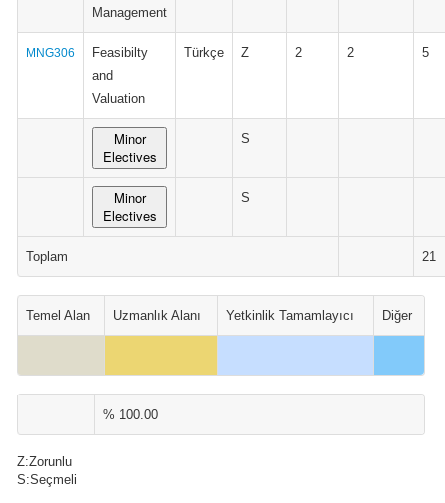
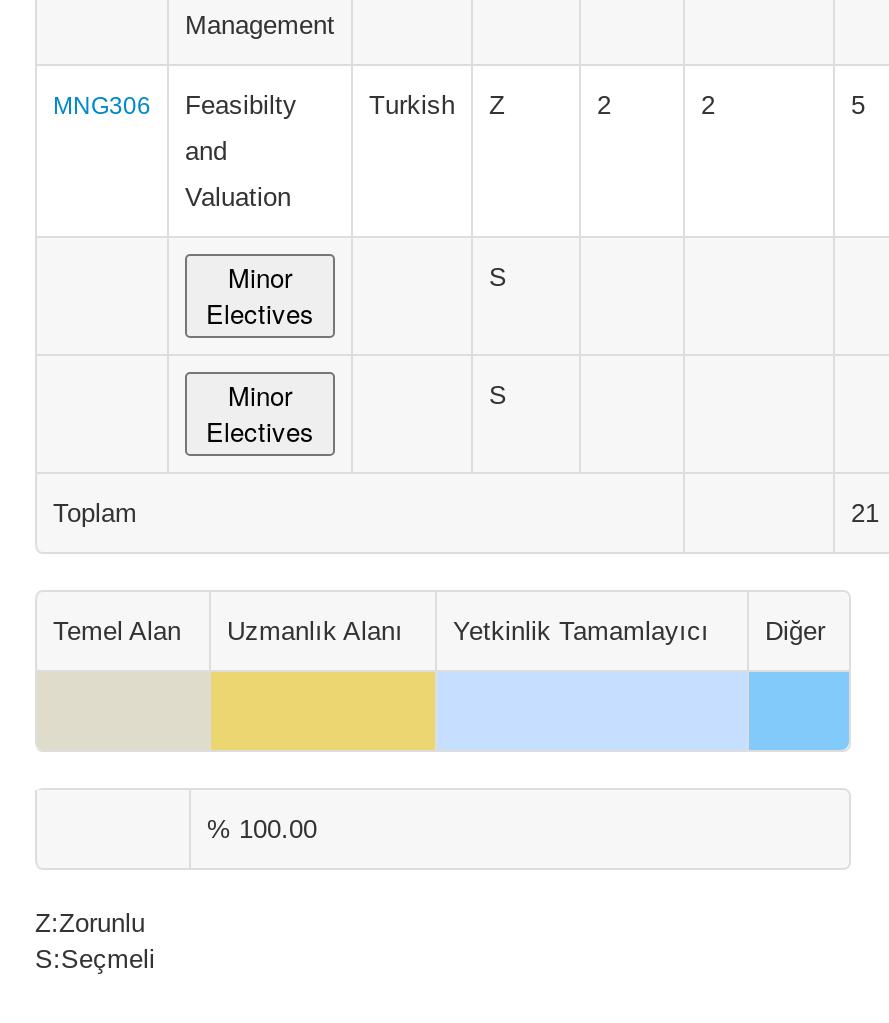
[184,45,224,60] Türkçe -> [369,90,455,120] Turkish

